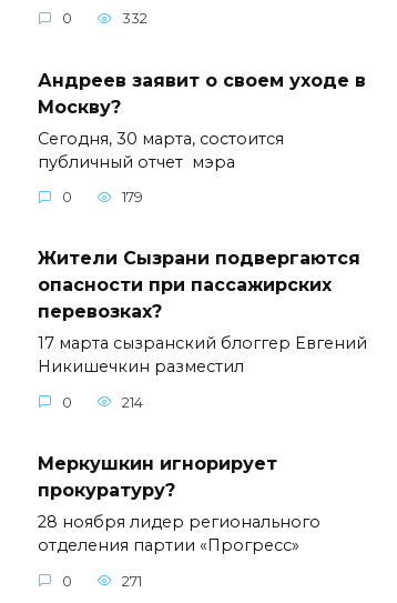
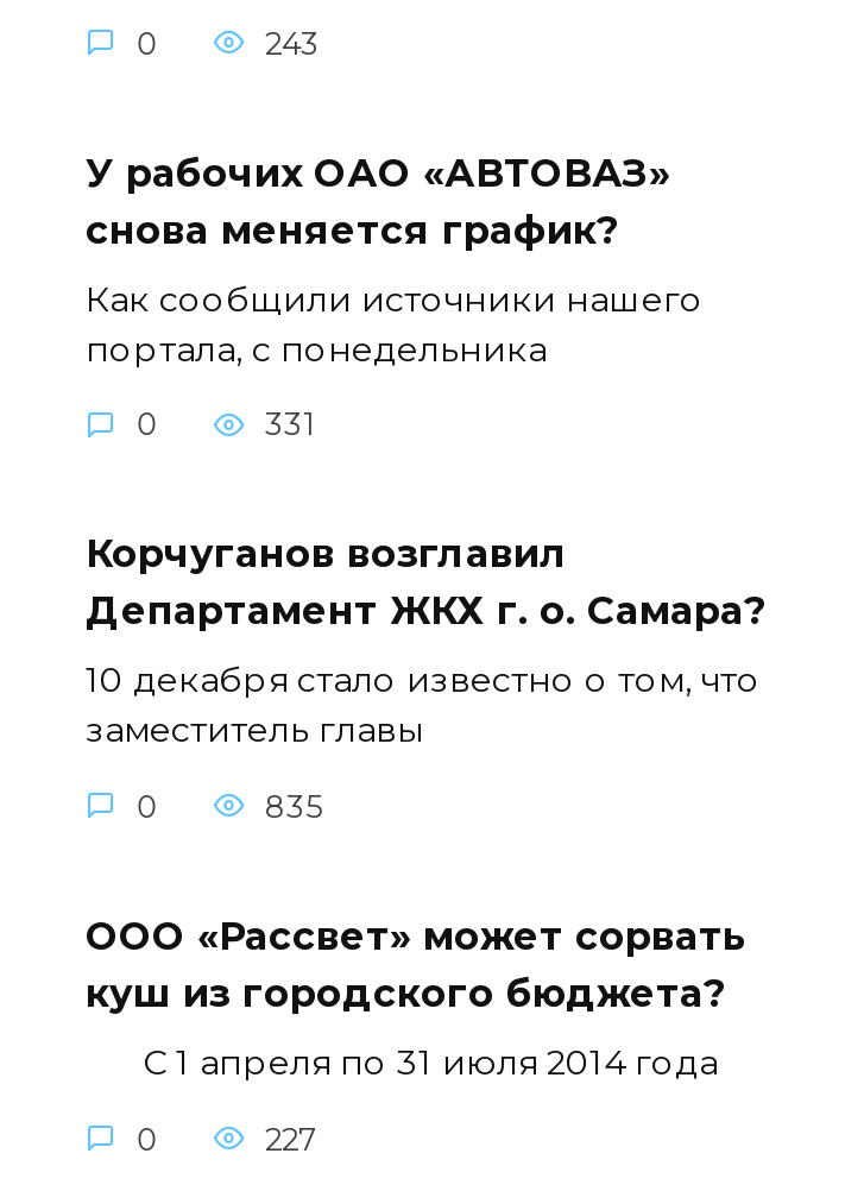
[121,10,147,27] 332 -> [265,24,320,60] 243
[38,69,366,117] Андреев заявит о своем уходе в | Москву? -> [86,150,670,252] У рабочих ОАО «АВТОВАЗ» | снова меняется график?
[38,128,284,172] Сегодня, 30 марта, состоится | публичный отчет мэра -> [86,277,704,370] Как сообщили источники нашего | портала, с понедельника
[121,189,142,206] 179 -> [265,407,313,442] 331
[38,248,360,322] Жители Сызрани подвергаются | опасности при пассажирских | перевозках? -> [86,532,765,634] Корчуганов возглавил | Департамент ЖКХ г. о. Самара?
[38,333,367,377] 17 марта сызранский блоггер Евгений | Никишечкин разместил -> [86,659,761,752] 10 декабря стало известно о том, что | заместитель главы
[121,394,142,411] 214 -> [265,789,322,824] 835
[38,453,277,500] Меркушкин игнорирует | прокуратуру? -> [86,914,746,1016] ООО «Рассвет» может сорвать | куш из городского бюджета?
[38,512,320,555] 28 ноября лидер регионального | отделения партии «Прогресс» -> [86,1041,718,1084] С 1 апреля по 31 июля 2014 года
[121,572,141,589] 271 -> [265,1121,315,1156] 227

